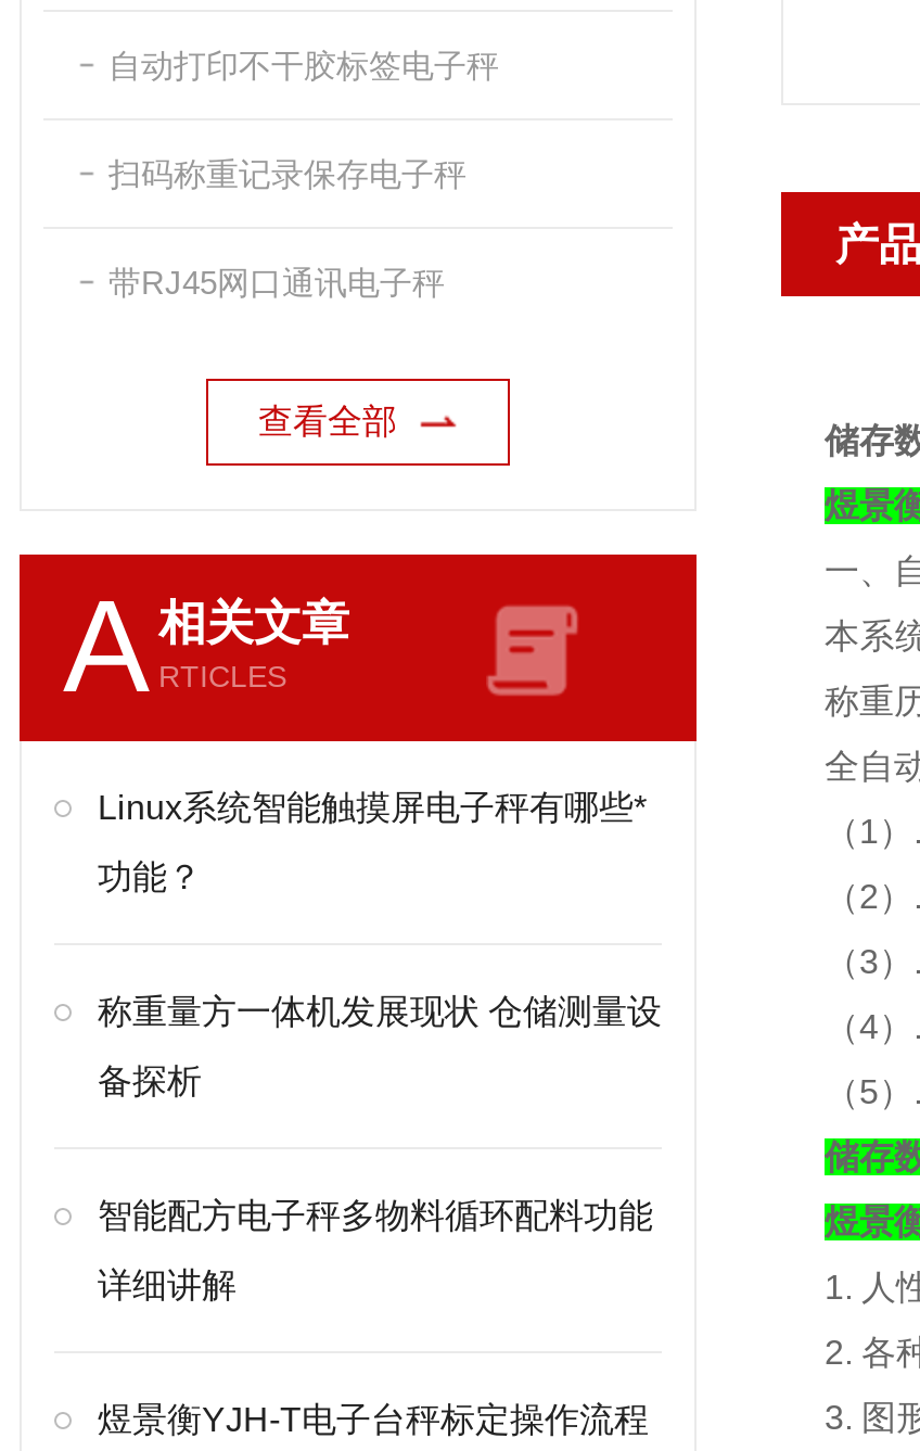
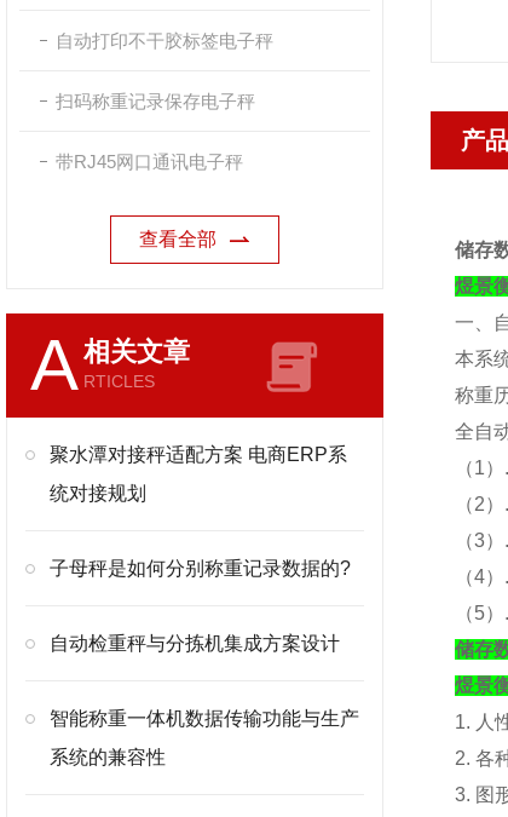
[98,789,647,895] Linux系统智能触摸屏电子秤有哪些* | 功能？ -> [50,444,347,504] 聚水潭对接秤适配方案 电商ERP系 | 统对接规划
[98,993,662,1099] 称重量方一体机发展现状 仓储测量设 | 备探析 -> [50,558,351,579] 子母秤是如何分别称重记录数据的?
[98,1197,653,1303] 智能配方电子秤多物料循环配料功能 | 详细讲解 -> [50,633,340,654] 自动检重秤与分拣机集成方案设计
[98,1401,649,1438] 煜景衡YJH-T电子台秤标定操作流程 -> [50,708,359,767] 智能称重一体机数据传输功能与生产 | 系统的兼容性

